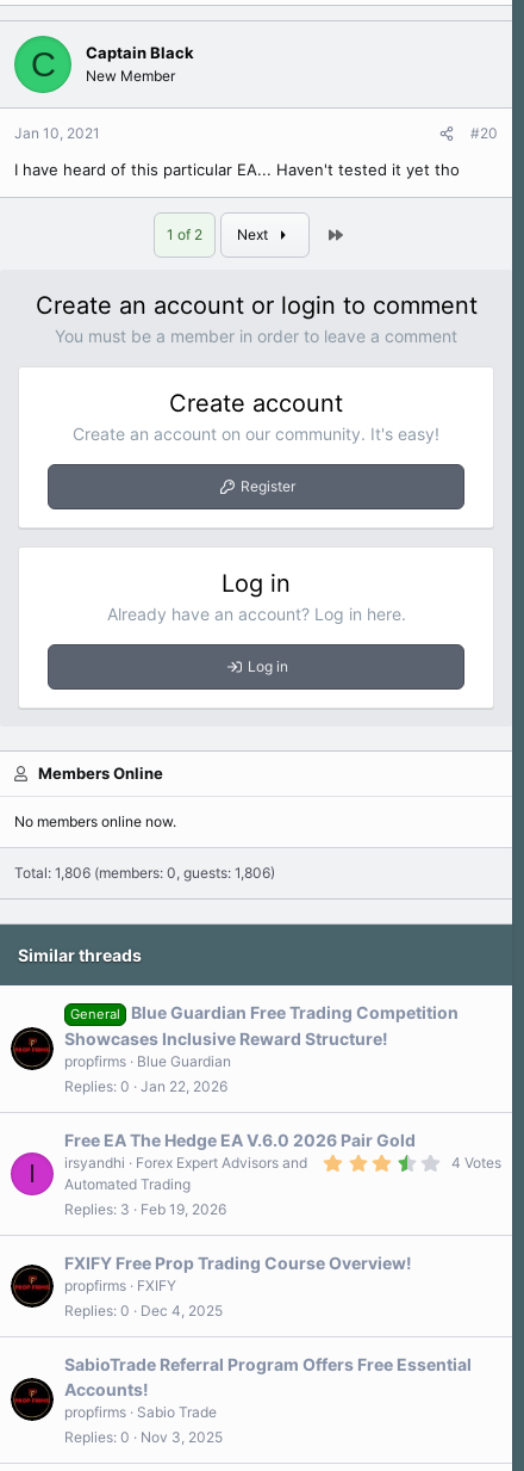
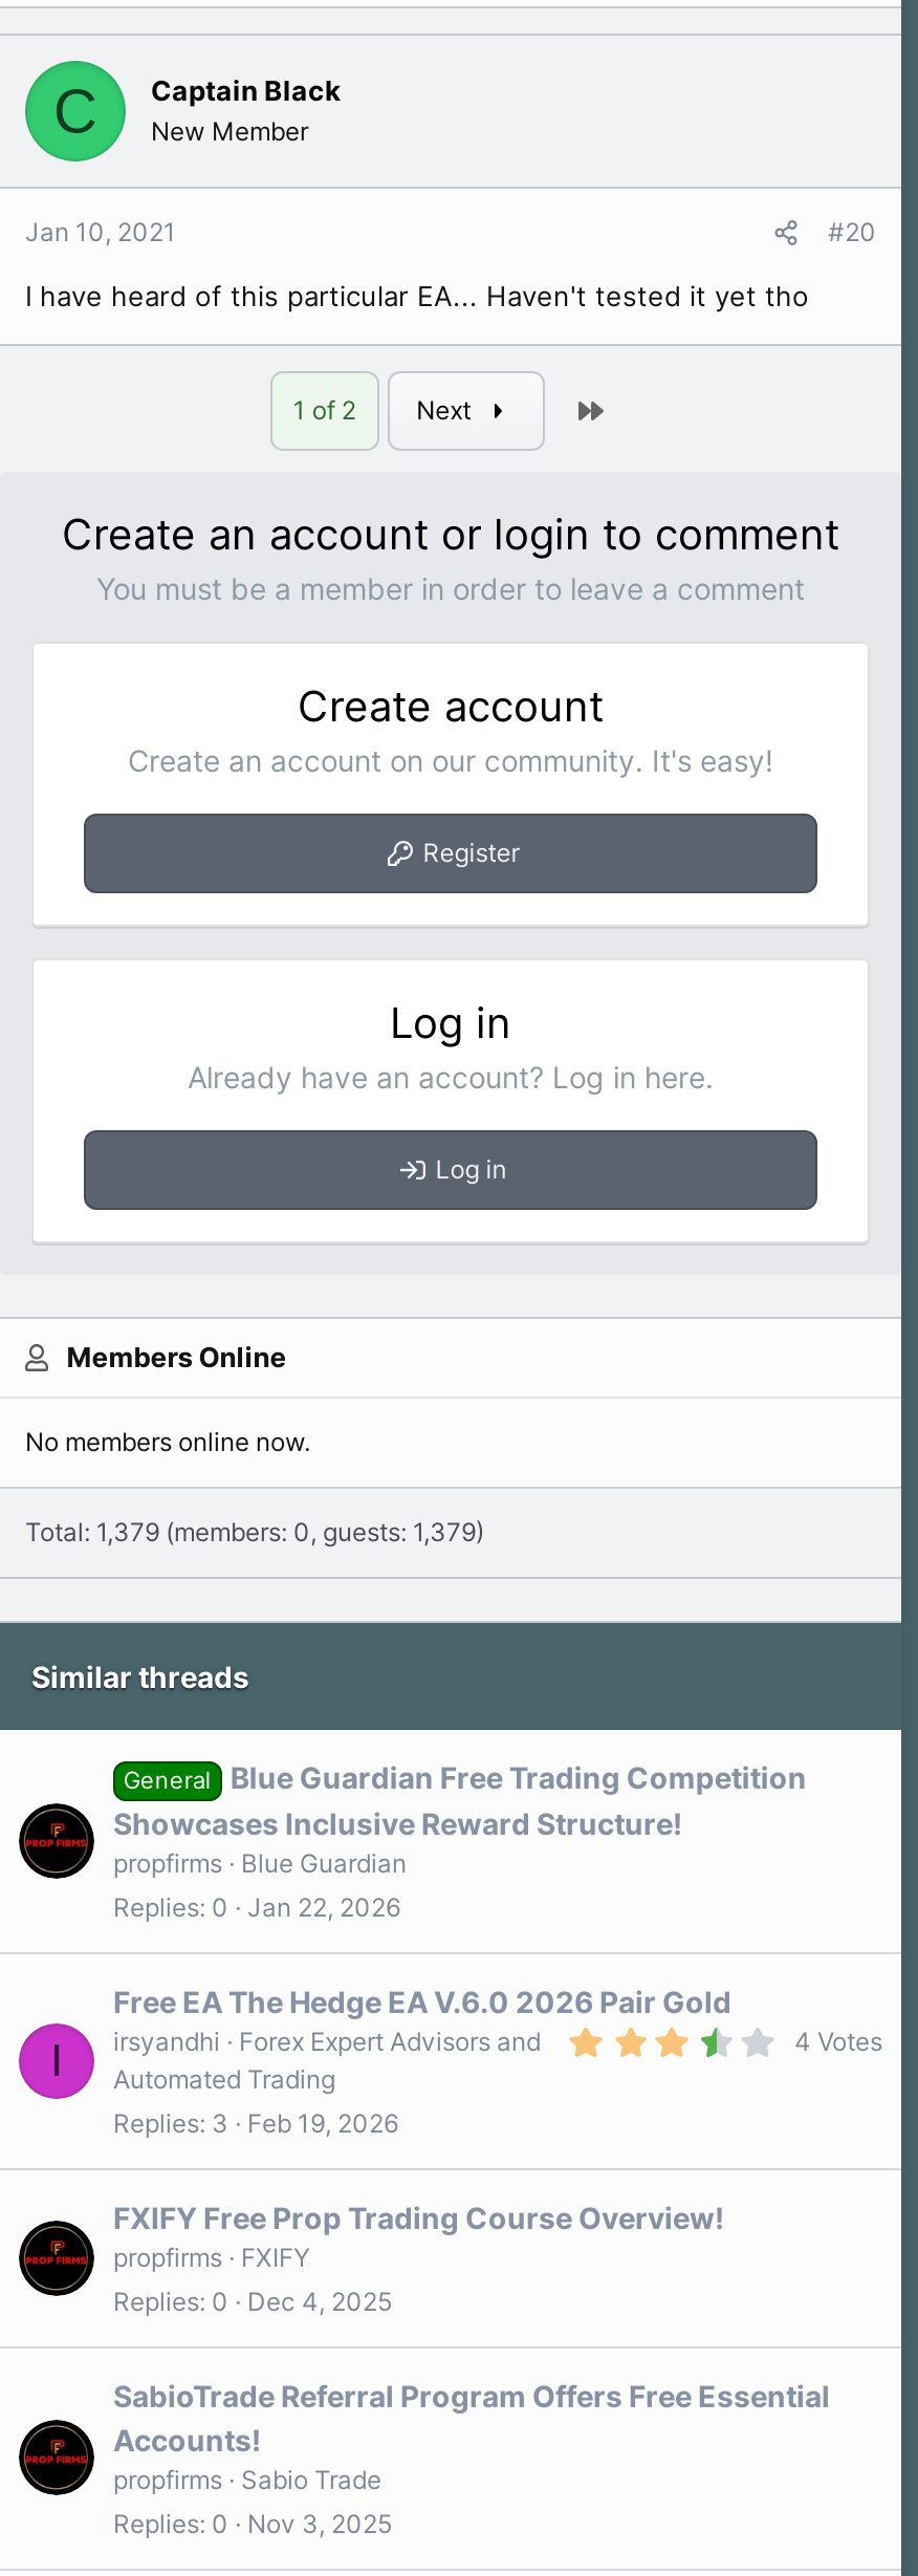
[14,864,275,882] Total: 1,806 (members: 0, guests: 1,806) -> [25,1516,484,1547] Total: 1,379 (members: 0, guests: 1,379)

